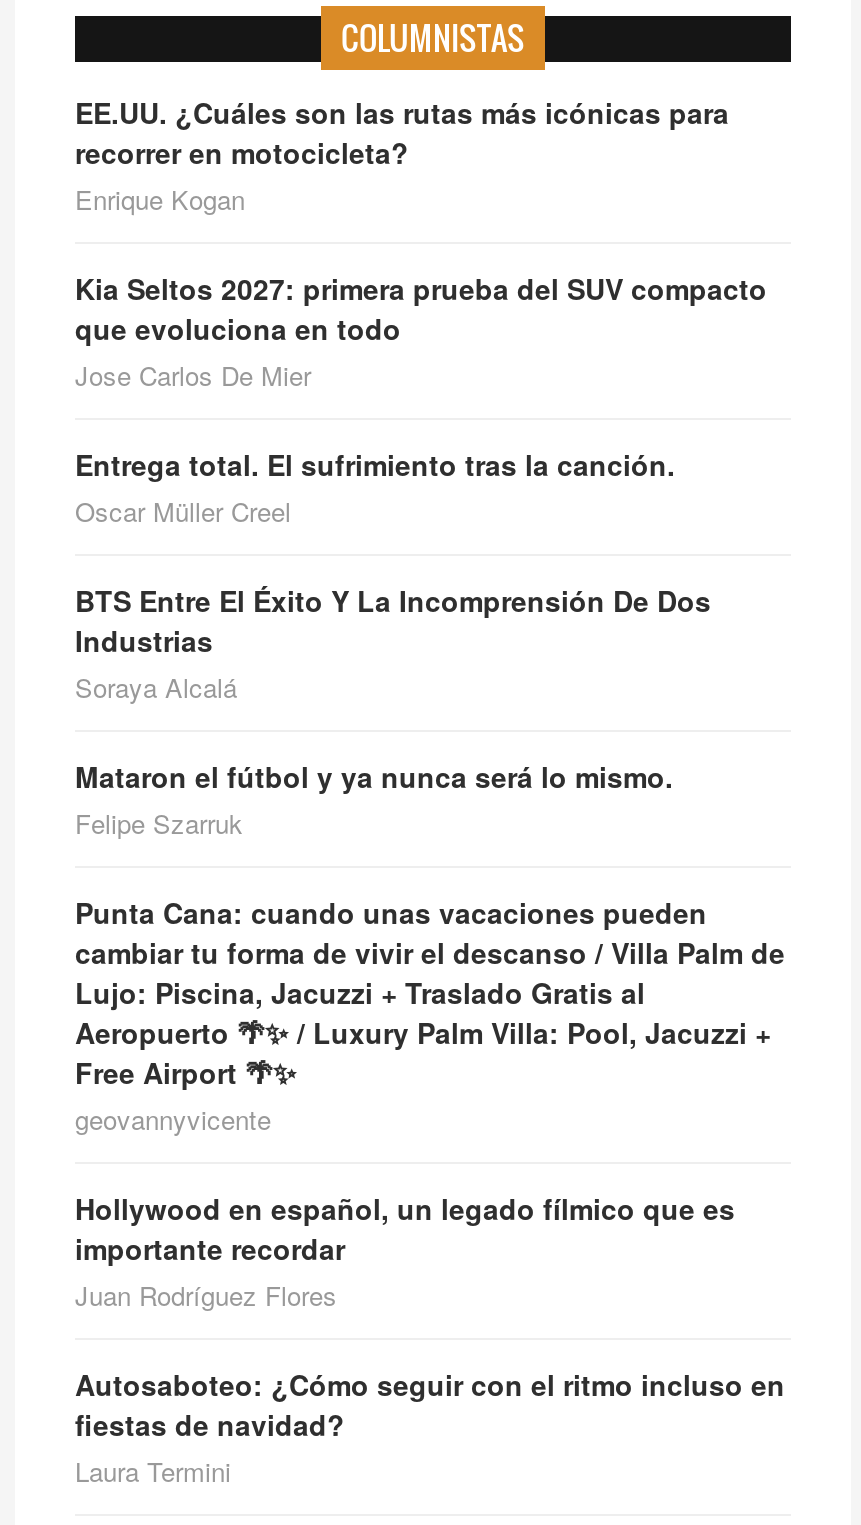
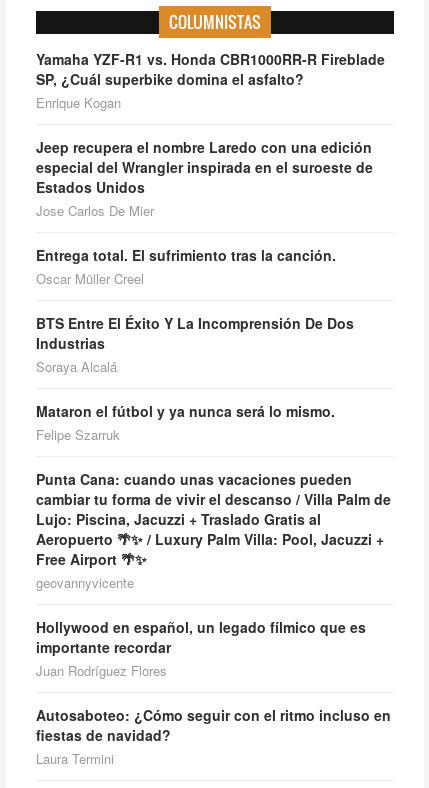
[75,92,729,172] EE.UU. ¿Cuáles son las rutas más icónicas para | recorrer en motocicleta? -> [36,49,385,89] Yamaha YZF-R1 vs. Honda CBR1000RR-R Fireblade | SP, ¿Cuál superbike domina el asfalto?
[75,268,767,348] Kia Seltos 2027: primera prueba del SUV compacto | que evoluciona en todo -> [36,137,373,197] Jeep recupera el nombre Laredo con una edición | especial del Wrangler inspirada en el suroeste de | Estados Unidos

